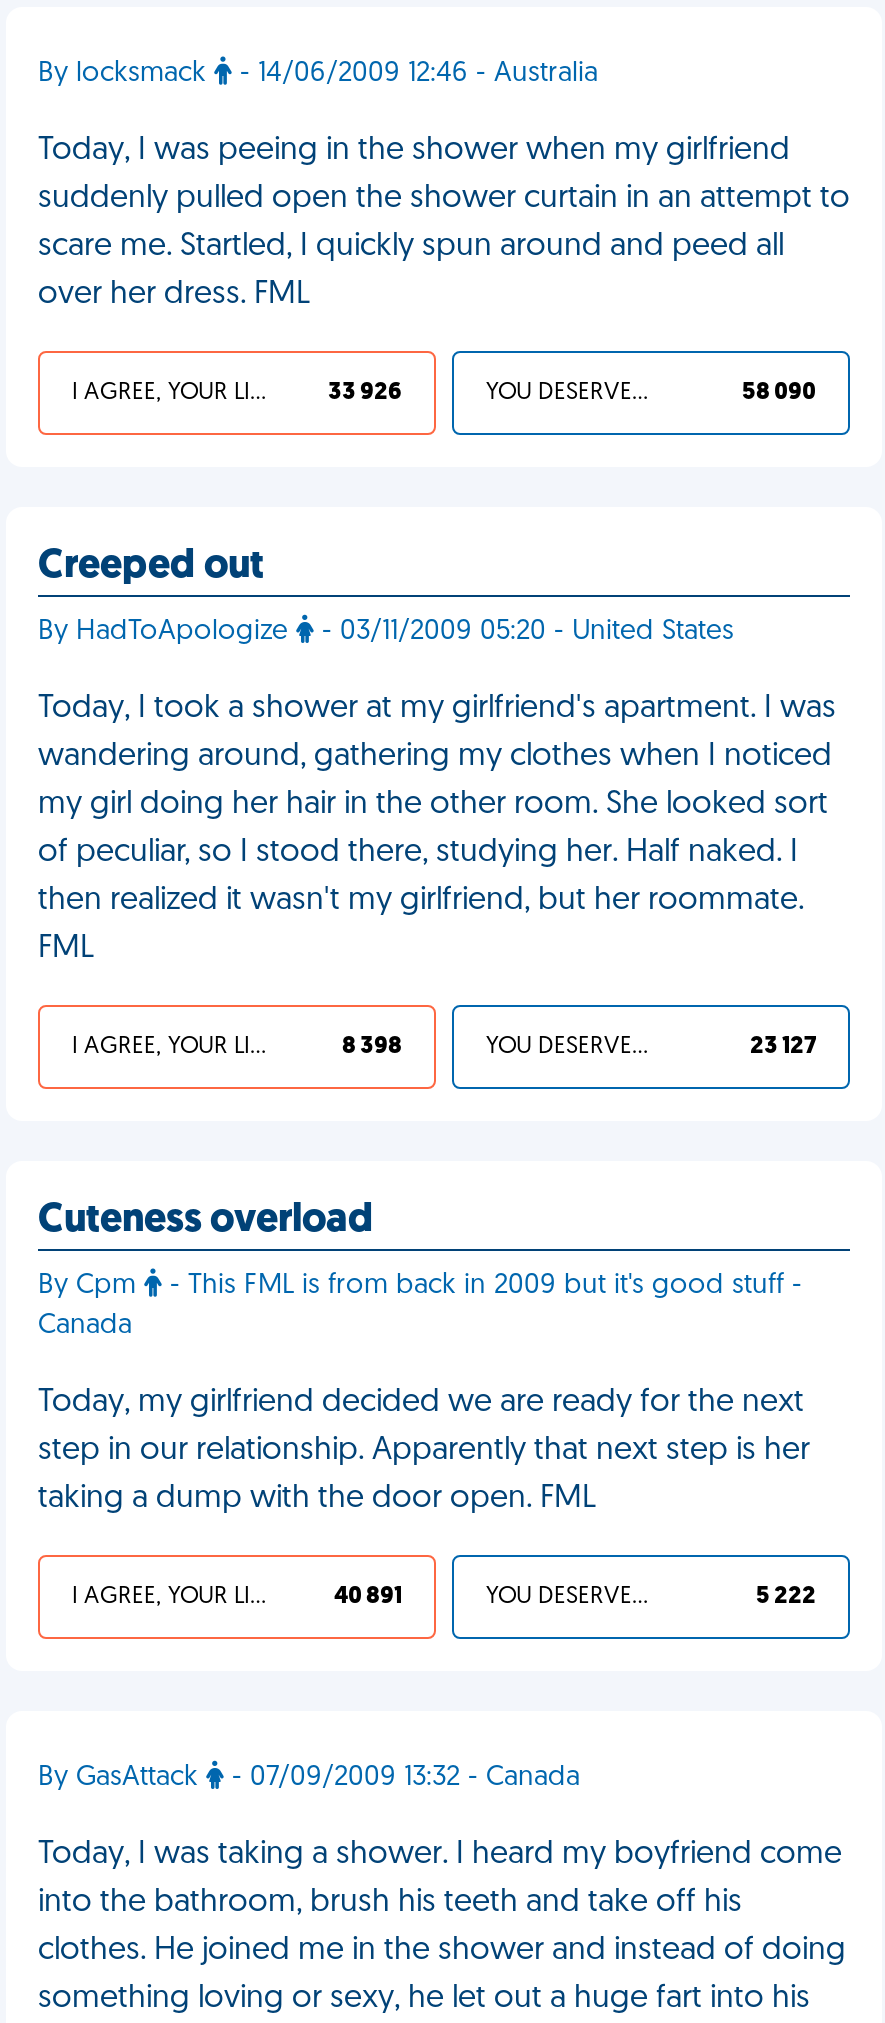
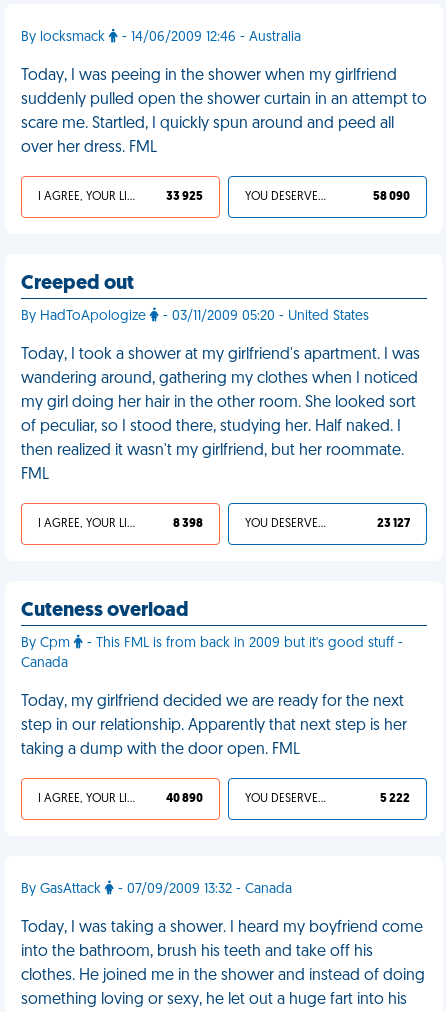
[328,381,402,405] 33 926 -> [166,191,203,203] 33 925
[334,1585,402,1609] 40 891 -> [166,793,203,805] 40 890

